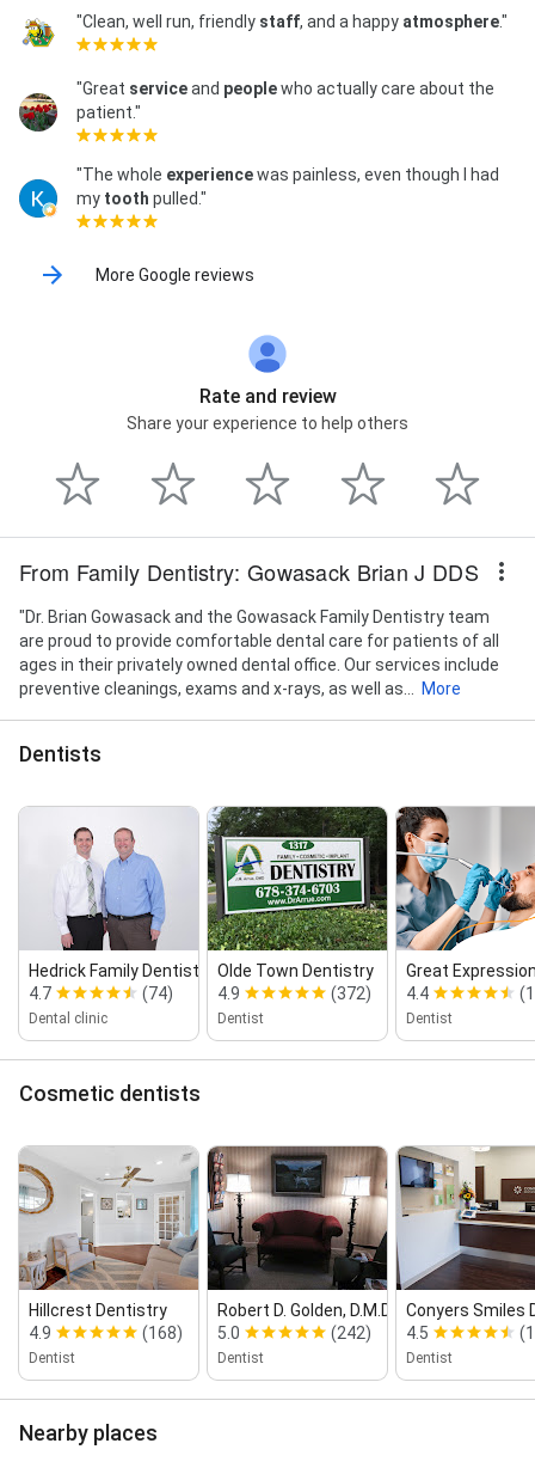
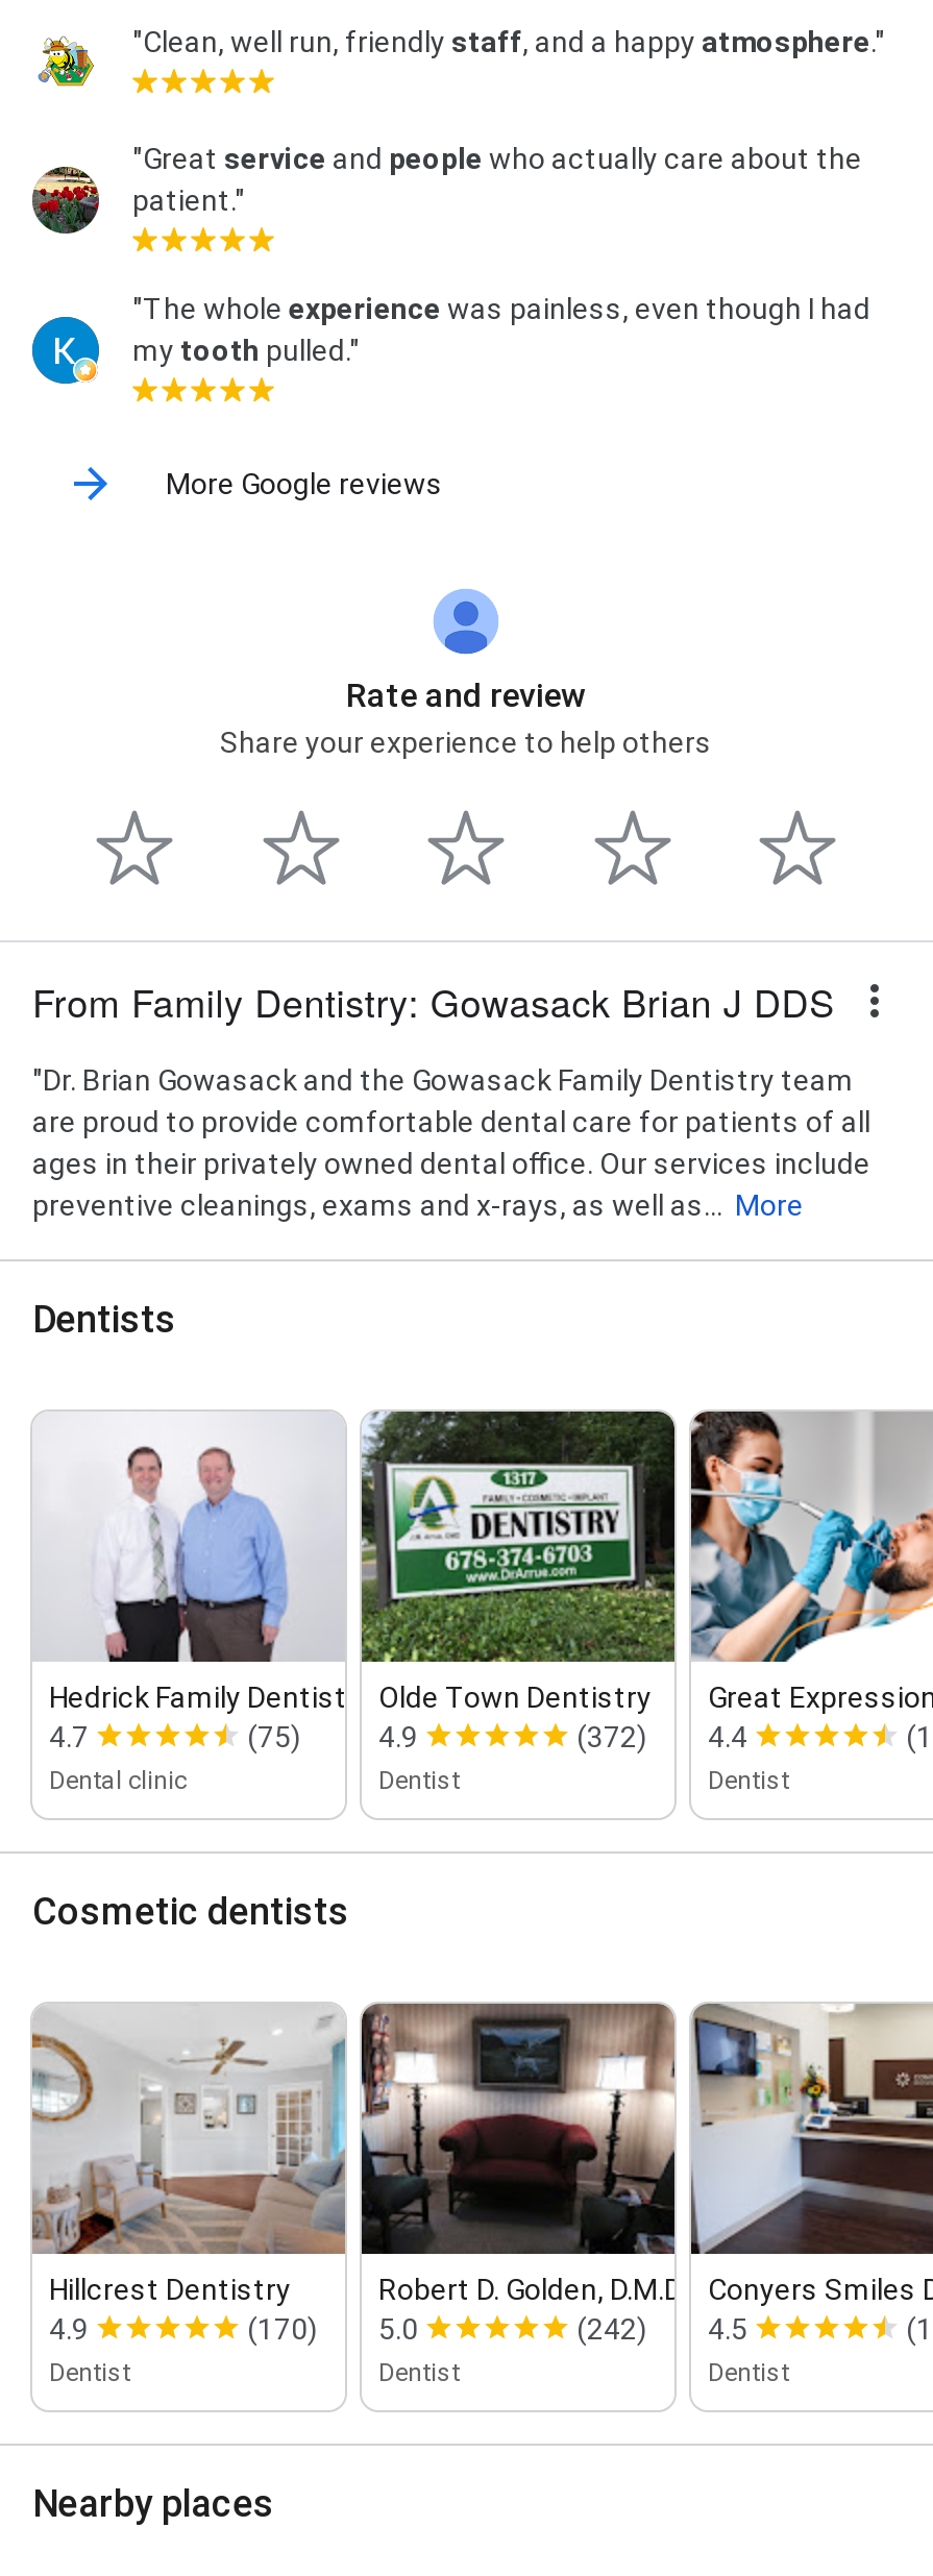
[142,984,173,1003] (74) -> [247,1719,301,1753] (75)
[142,1323,240,1342] (168) 5.0 -> [247,2312,418,2345] (170) 5.0

